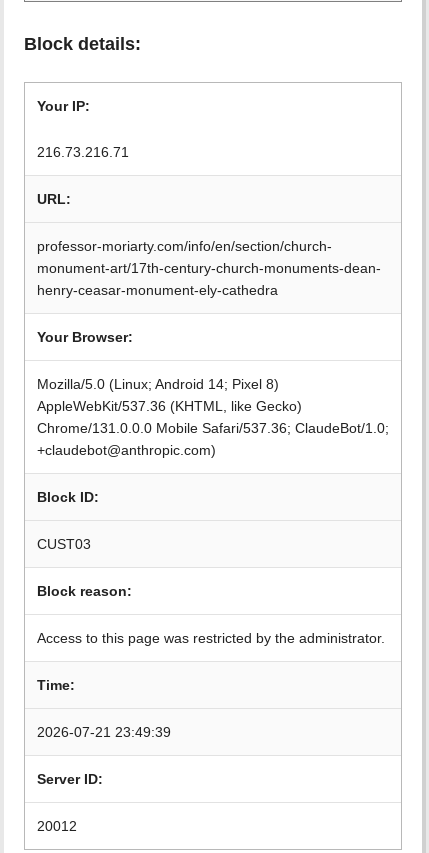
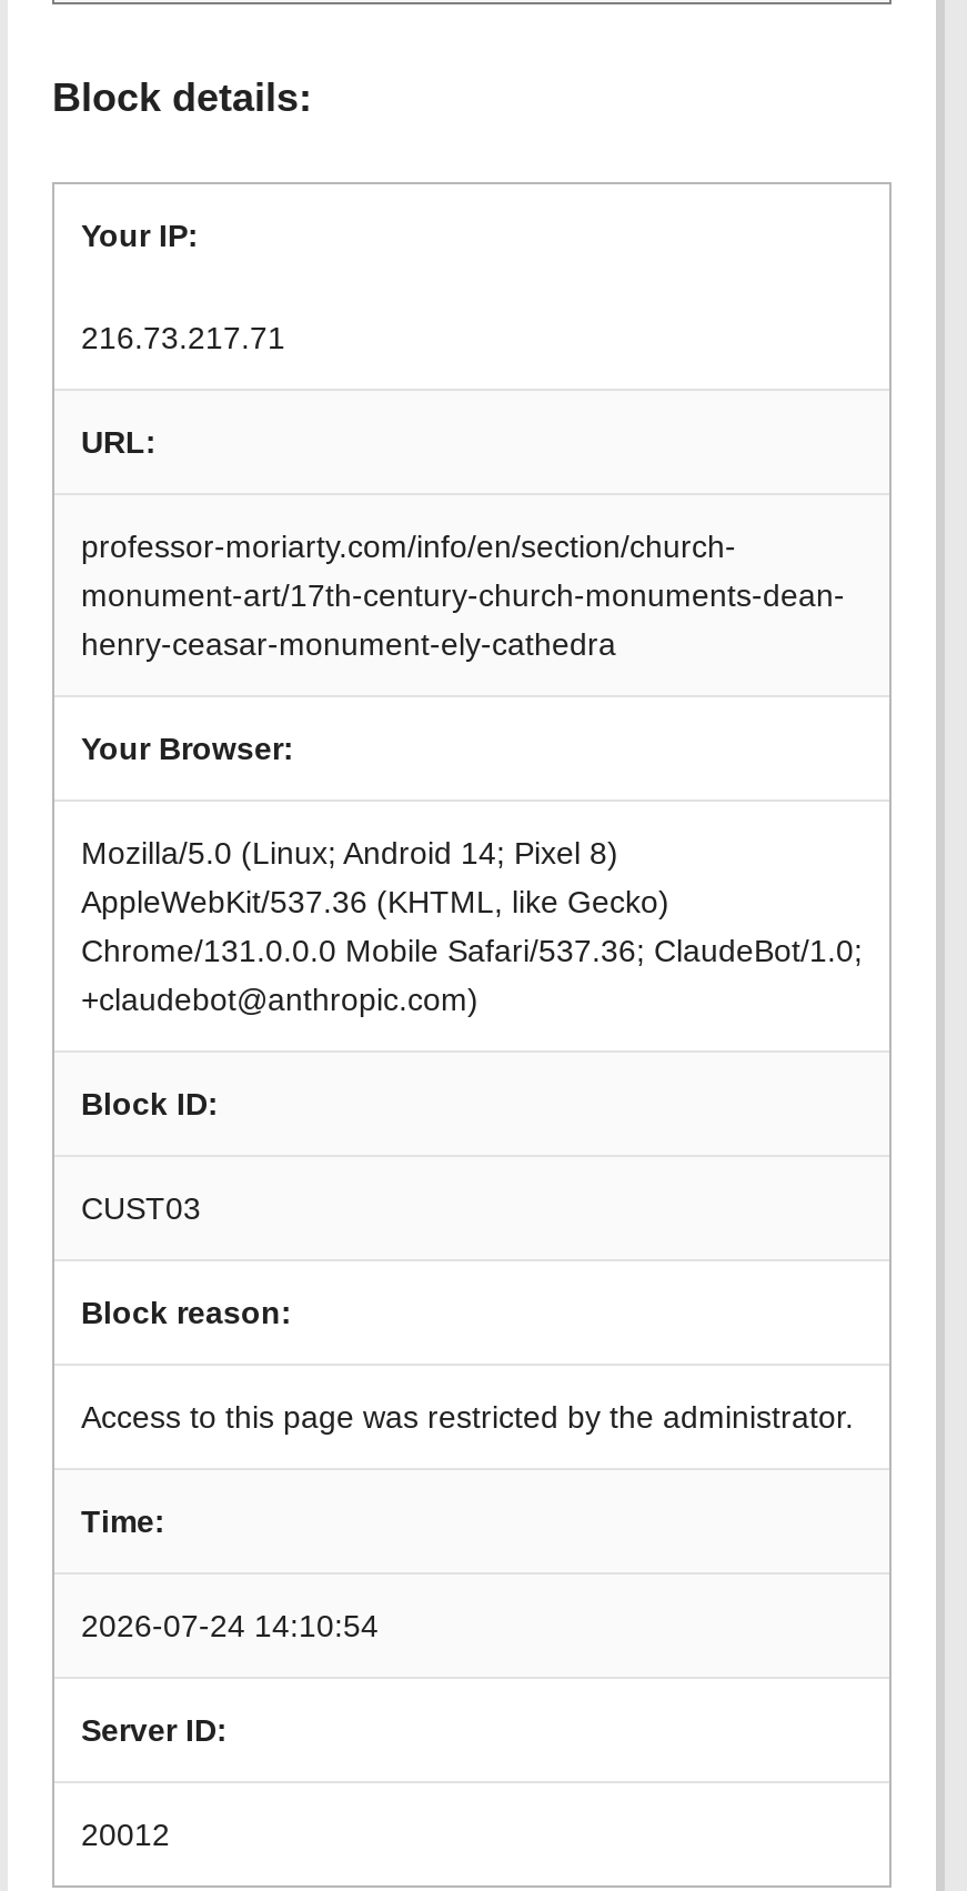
[37,144,129,160] 216.73.216.71 -> [81,320,285,355] 216.73.217.71
[37,724,171,740] 2026-07-21 23:49:39 -> [81,1608,379,1643] 2026-07-24 14:10:54

